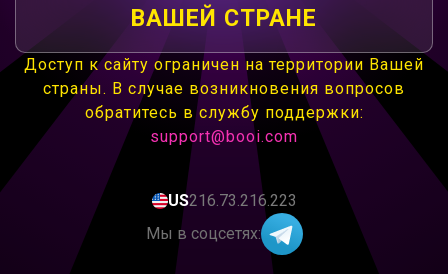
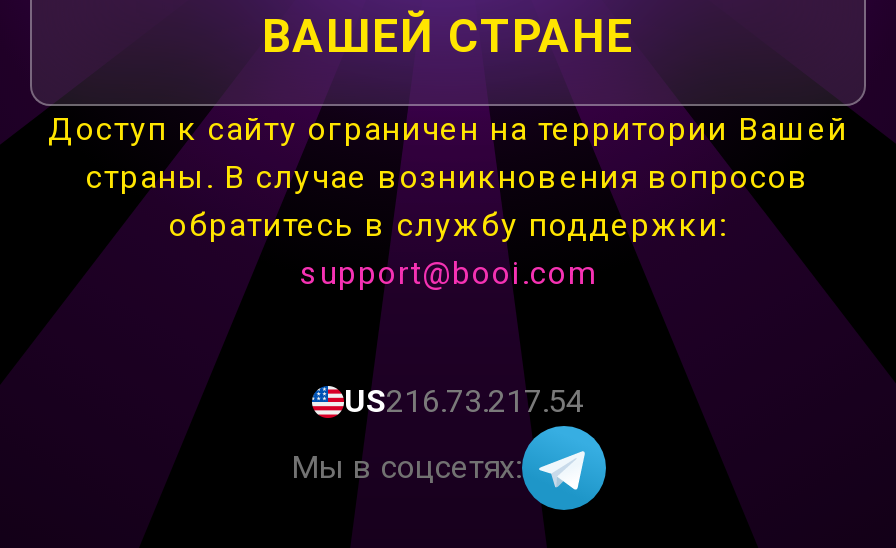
[167,191,296,210] US216.73.216.223 -> [344,382,584,420] US216.73.217.54

